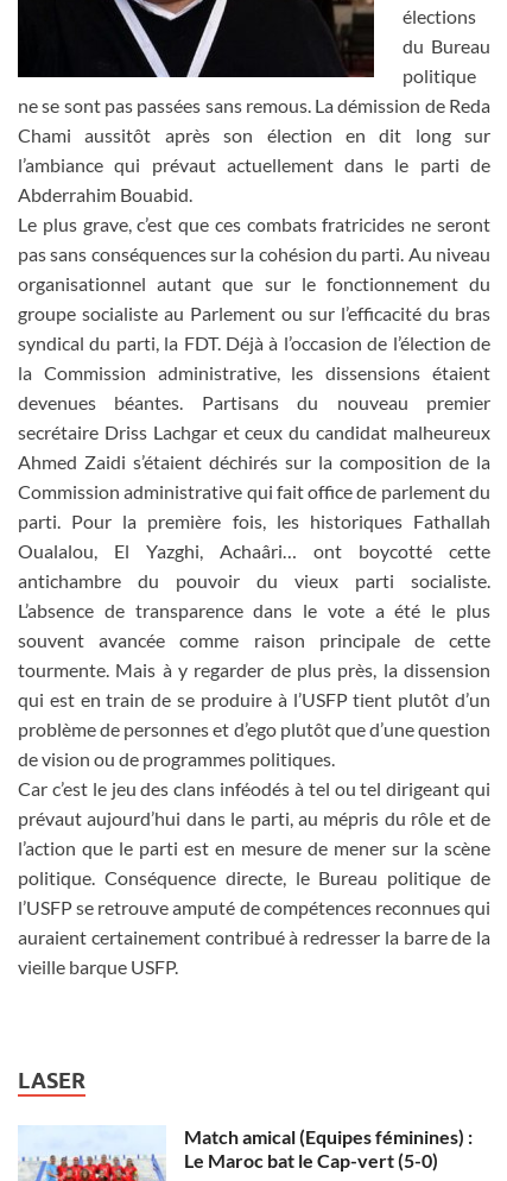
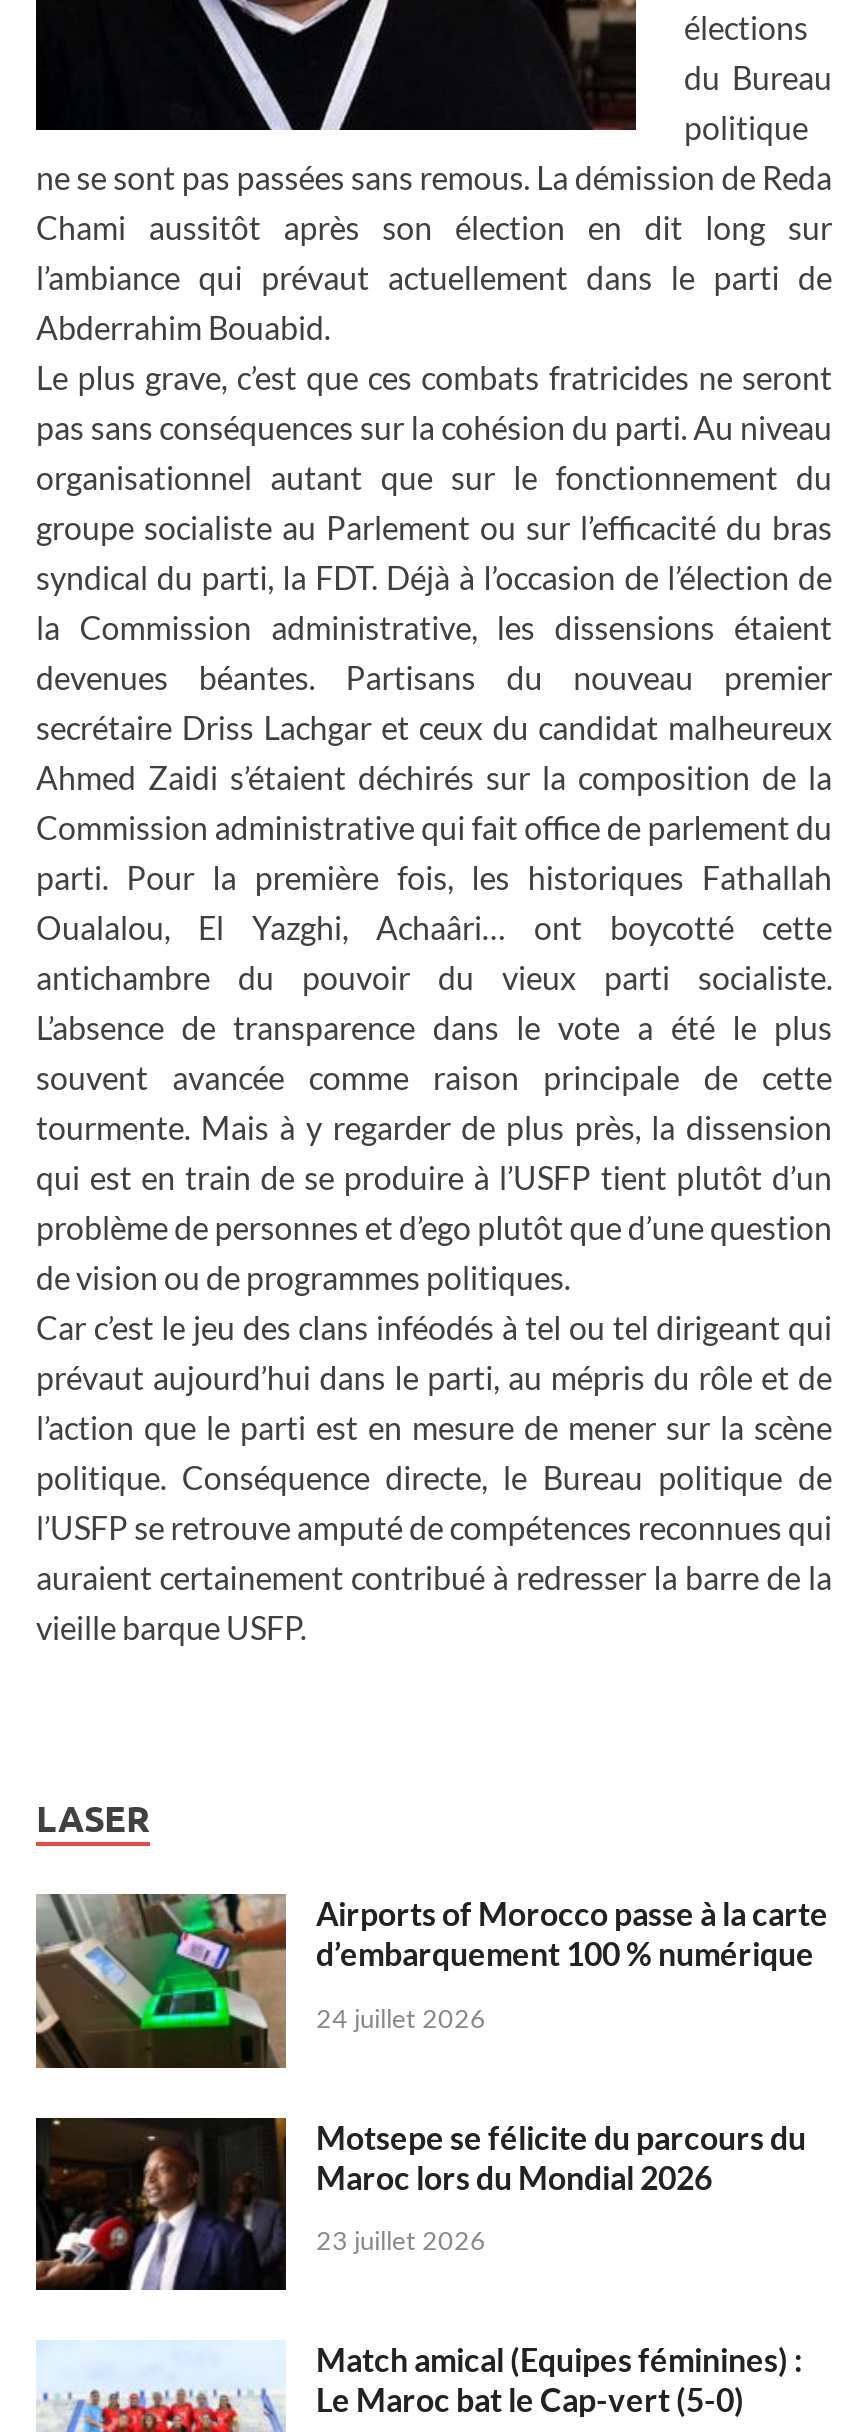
none -> [34,1892,828,2257] [image] | Airports of Morocco passe à la carte | d’embarquement 100 % numérique | 24 juillet 2026 | Motsepe se félicite du parcours du | Maroc lors du Mondial 2026 | 23 juillet 2026
none -> [34,2116,288,2292] [image]

